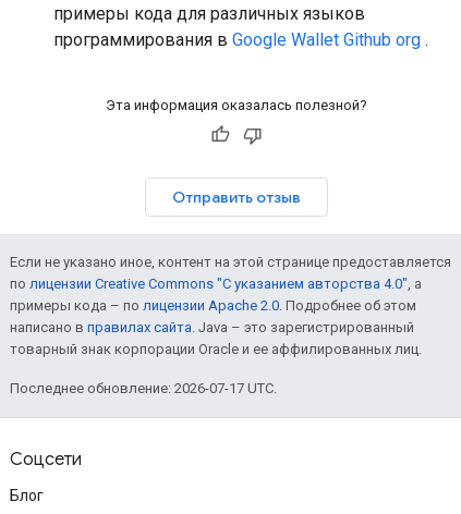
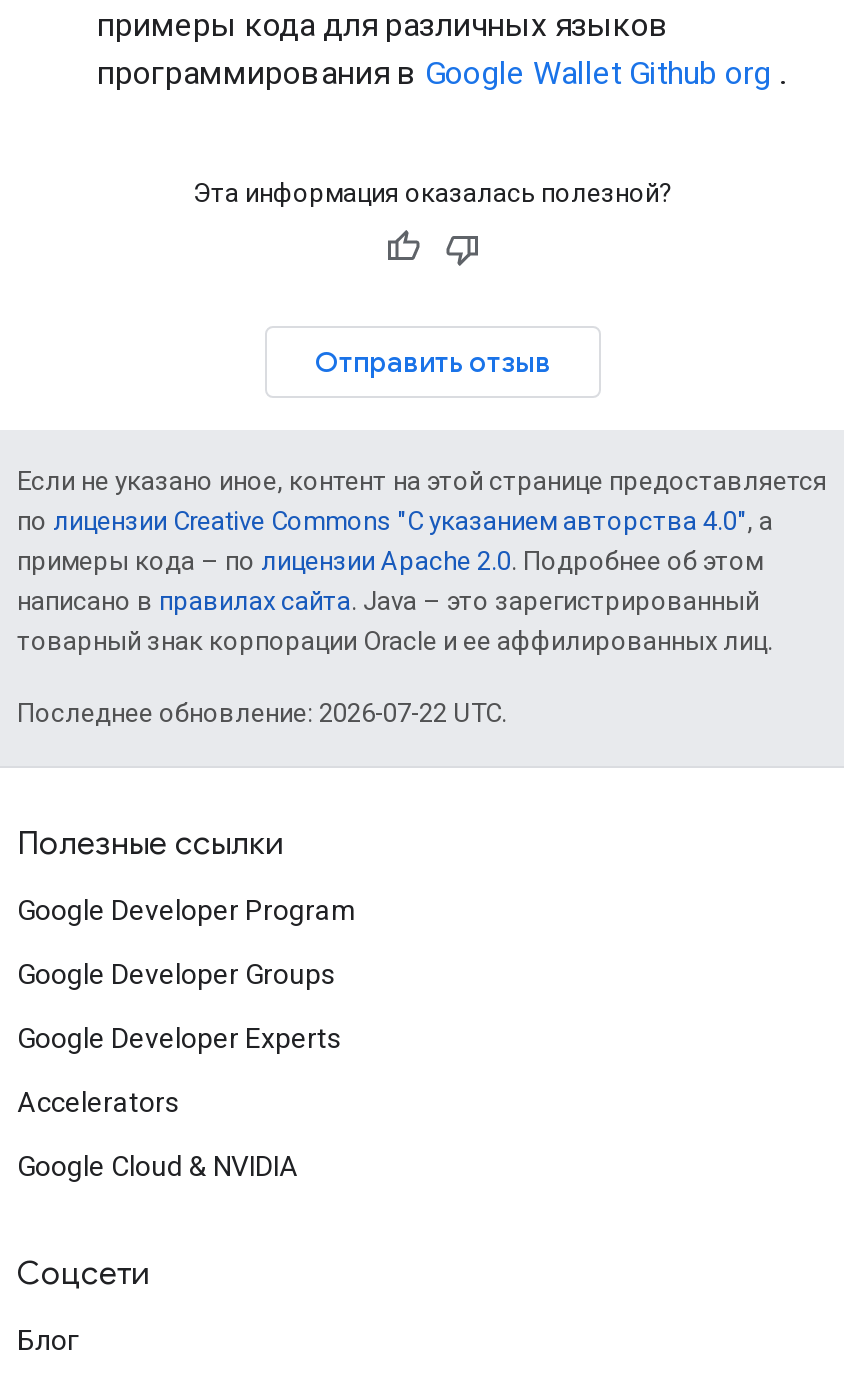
[10,380,277,396] Последнее обновление: 2026-07-17 UTC. -> [17,698,507,1182] Последнее обновление: 2026-07-22 UTC. | Полезные ссылки | Google Developer Program | Google Developer Groups | Google Developer Experts | Accelerators | Google Cloud & NVIDIA

